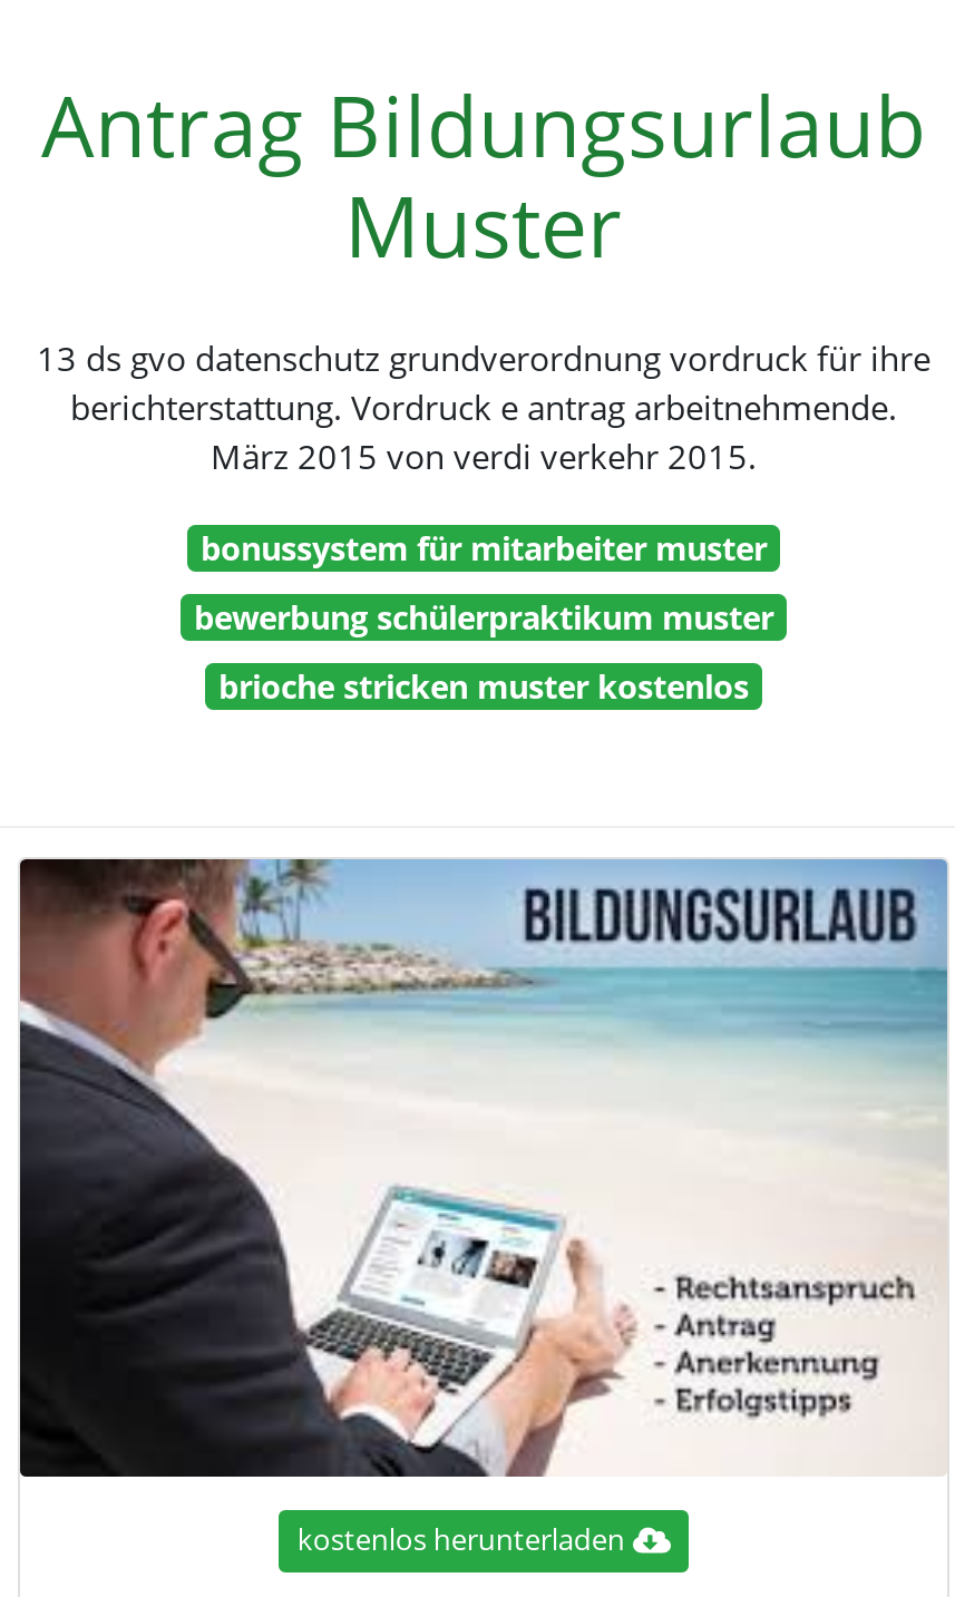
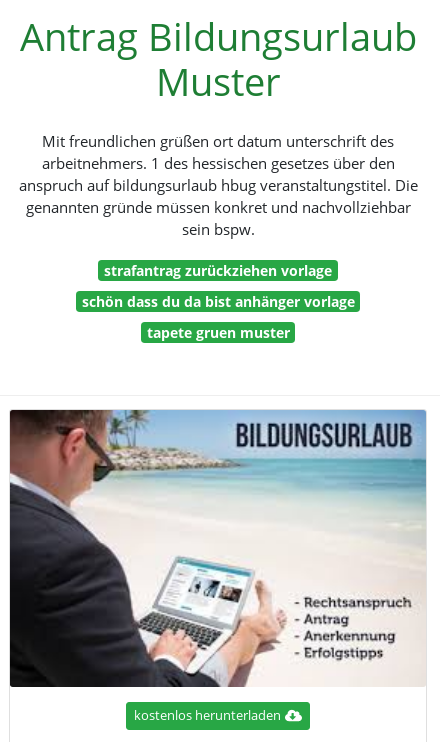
[37,335,930,478] 13 ds gvo datenschutz grundverordnung vordruck für ihre | berichterstattung. Vordruck e antrag arbeitnehmende. | März 2015 von verdi verkehr 2015. -> [18,131,417,239] Mit freundlichen grüßen ort datum unterschrift des | arbeitnehmers. 1 des hessischen gesetzes über den | anspruch auf bildungsurlaub hbug veranstaltungstitel. Die | genannten gründe müssen konkret und nachvollziehbar | sein bspw.
[201,526,767,569] bonussystem für mitarbeiter muster -> [104,261,332,280] strafantrag zurückziehen vorlage
[194,596,773,638] bewerbung schülerpraktikum muster -> [81,292,354,311] schön dass du da bist anhänger vorlage
[218,665,749,707] brioche stricken muster kostenlos -> [146,323,289,342] tapete gruen muster

